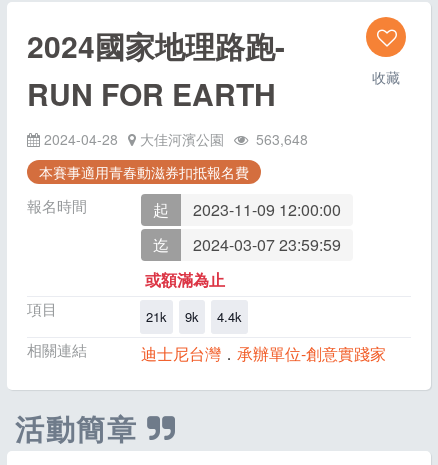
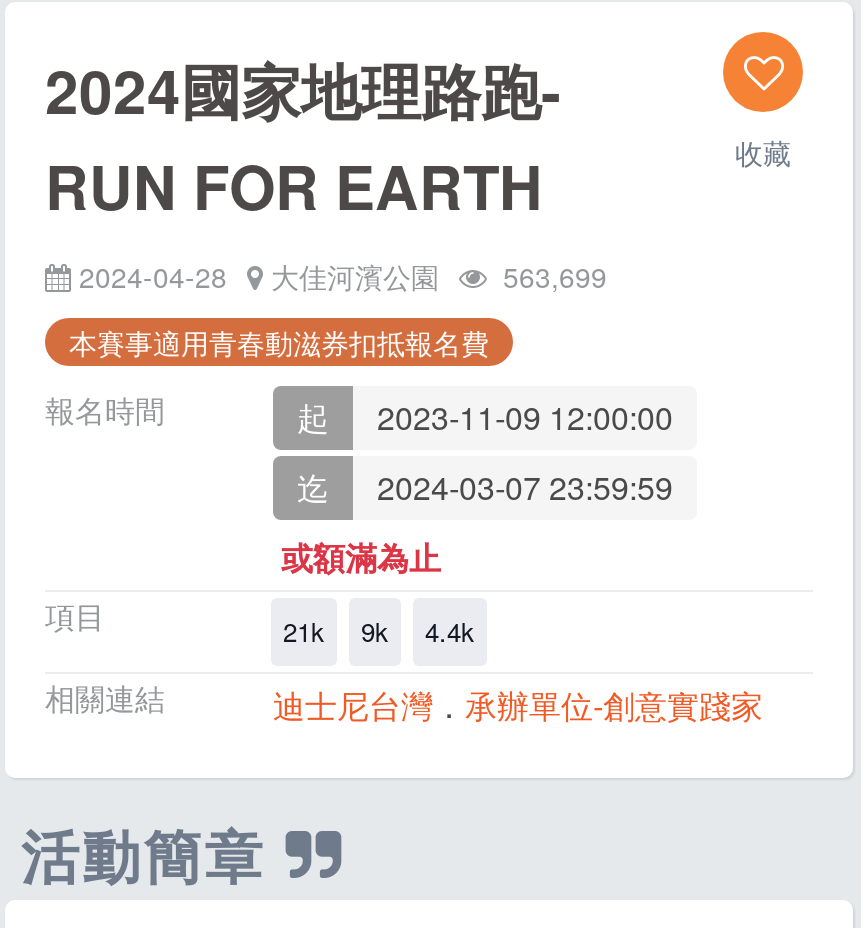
[44,129,308,149] 2024-04-28 大佳河濱公園 563,648 -> [79,256,607,296] 2024-04-28 大佳河濱公園 563,699

